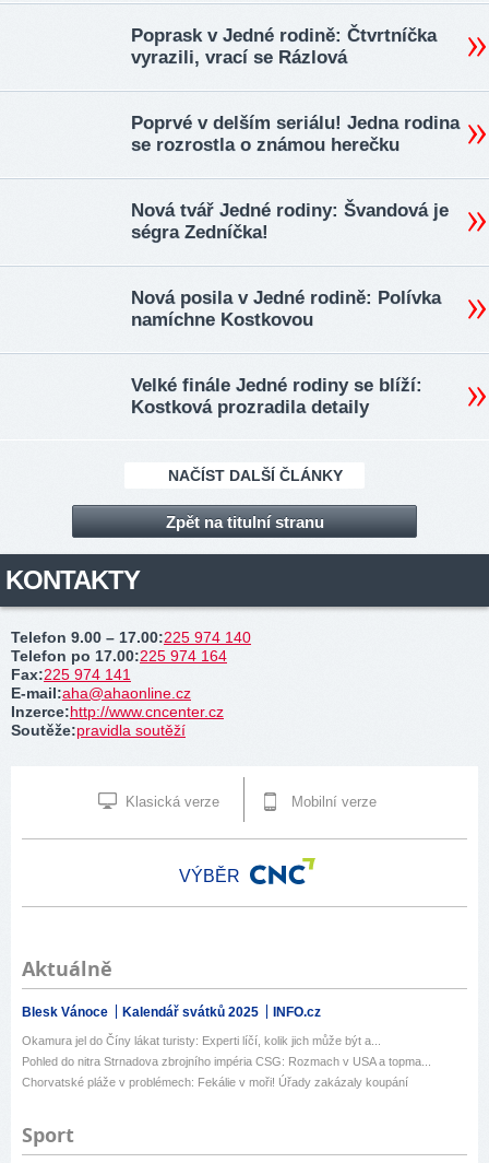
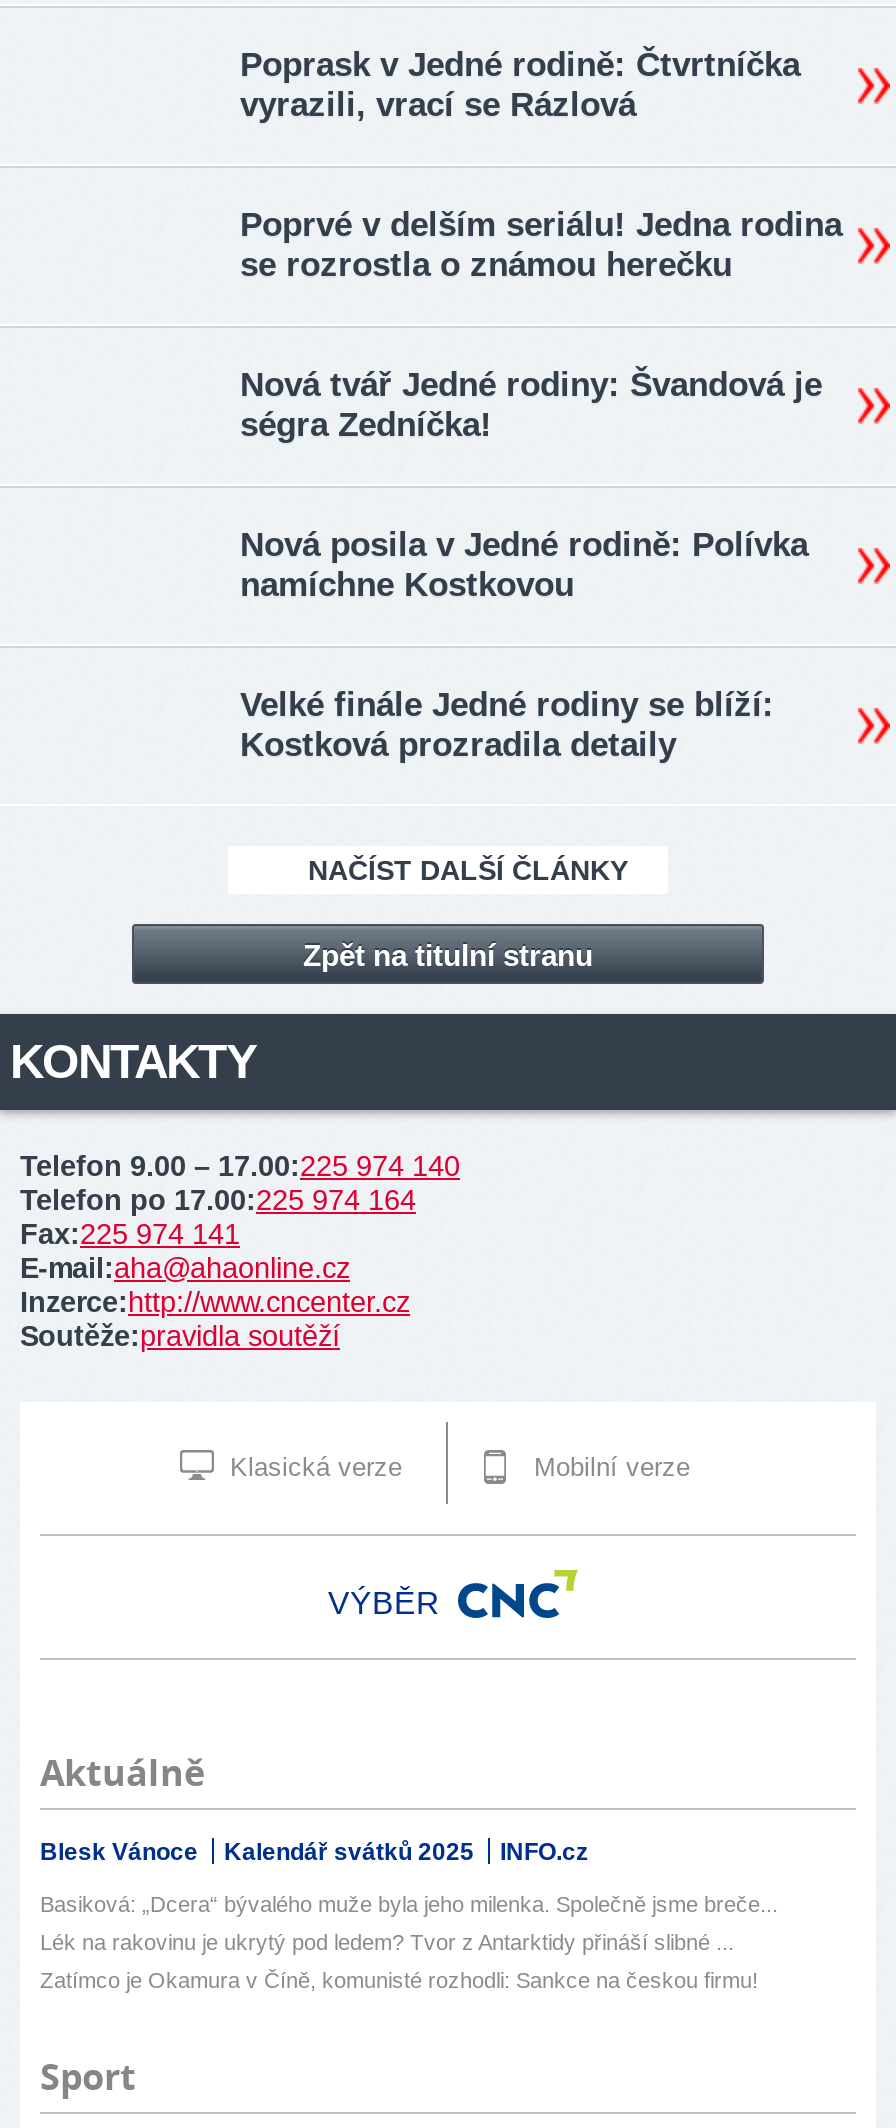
[22,1034,381,1047] Okamura jel do Číny lákat turisty: Experti líčí, kolik jich může být a... -> [40,1892,778,1916] Basiková: „Dcera“ bývalého muže byla jeho milenka. Společně jsme breče...
[22,1055,431,1068] Pohled do nitra Strnadova zbrojního impéria CSG: Rozmach v USA a topma... -> [40,1930,734,1954] Lék na rakovinu je ukrytý pod ledem? Tvor z Antarktidy přináší slibné ...
[22,1076,408,1089] Chorvatské pláže v problémech: Fekálie v moři! Úřady zakázaly koupání -> [40,1968,758,1992] Zatímco je Okamura v Číně, komunisté rozhodli: Sankce na českou firmu!

